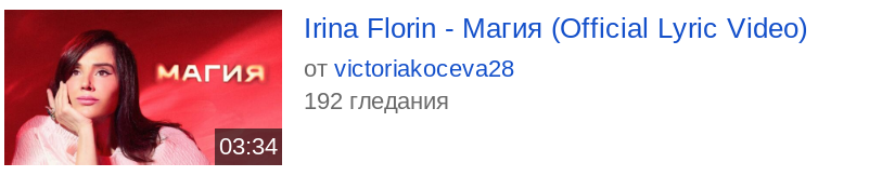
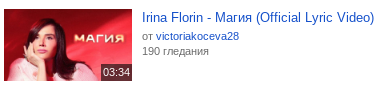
[304,87,449,113] 192 гледания -> [142,45,209,57] 190 гледания

